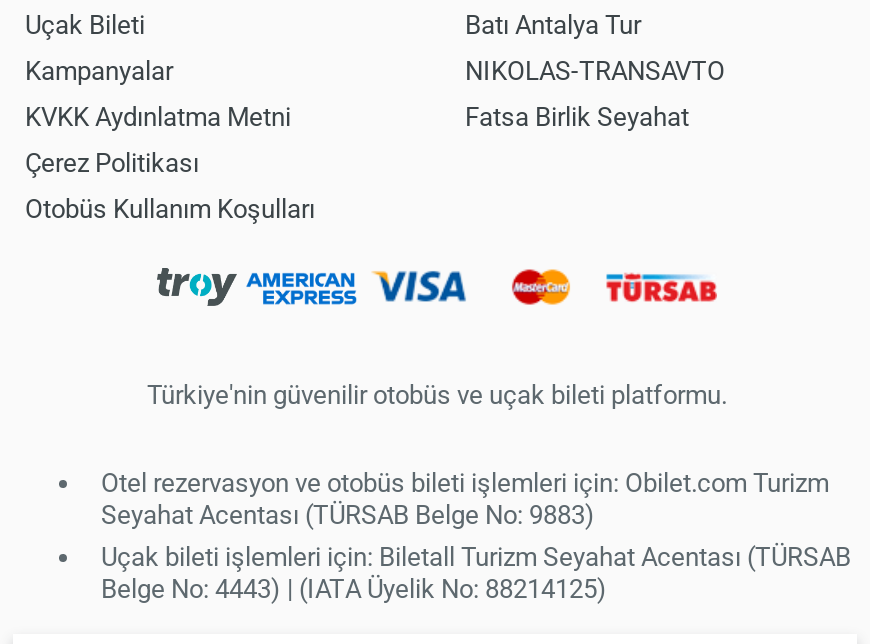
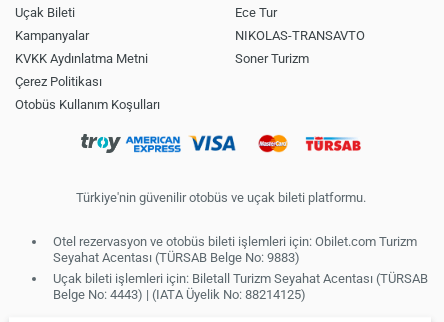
[465,10,641,40] Batı Antalya Tur -> [235,5,277,20] Ece Tur
[465,102,689,132] Fatsa Birlik Seyahat -> [235,51,309,66] Soner Turizm

